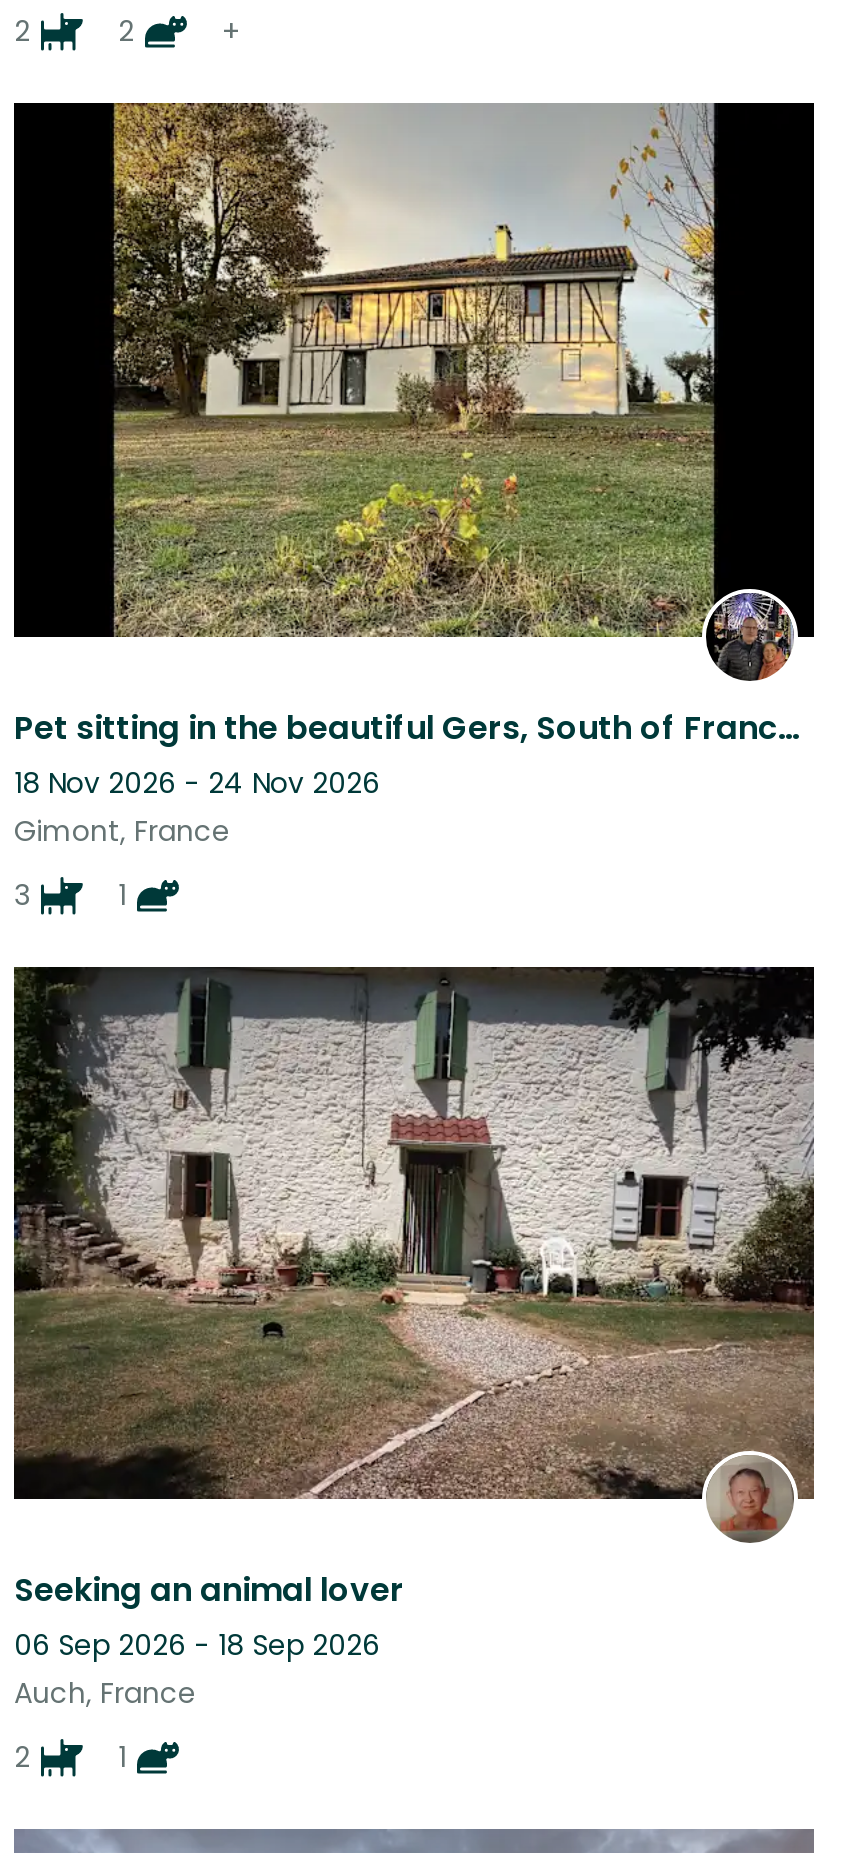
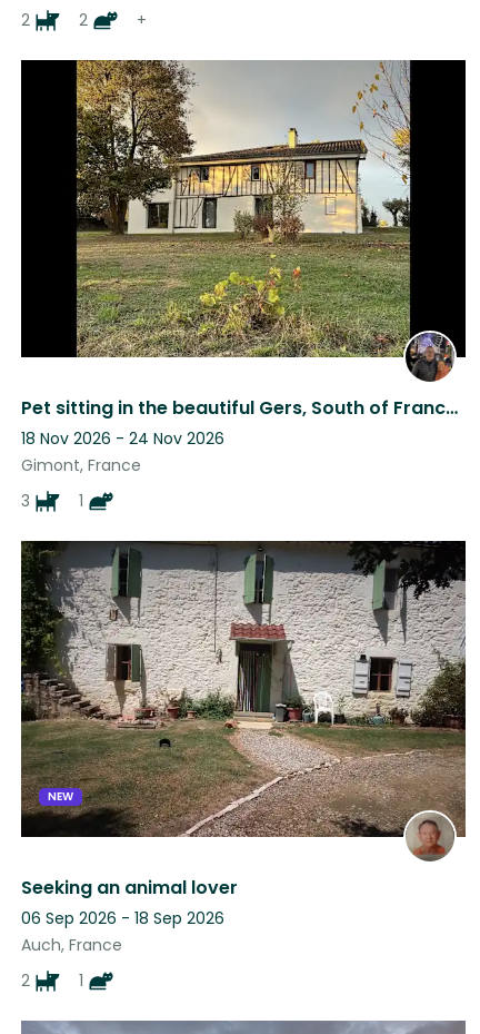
none -> [48,788,73,805] NEW

